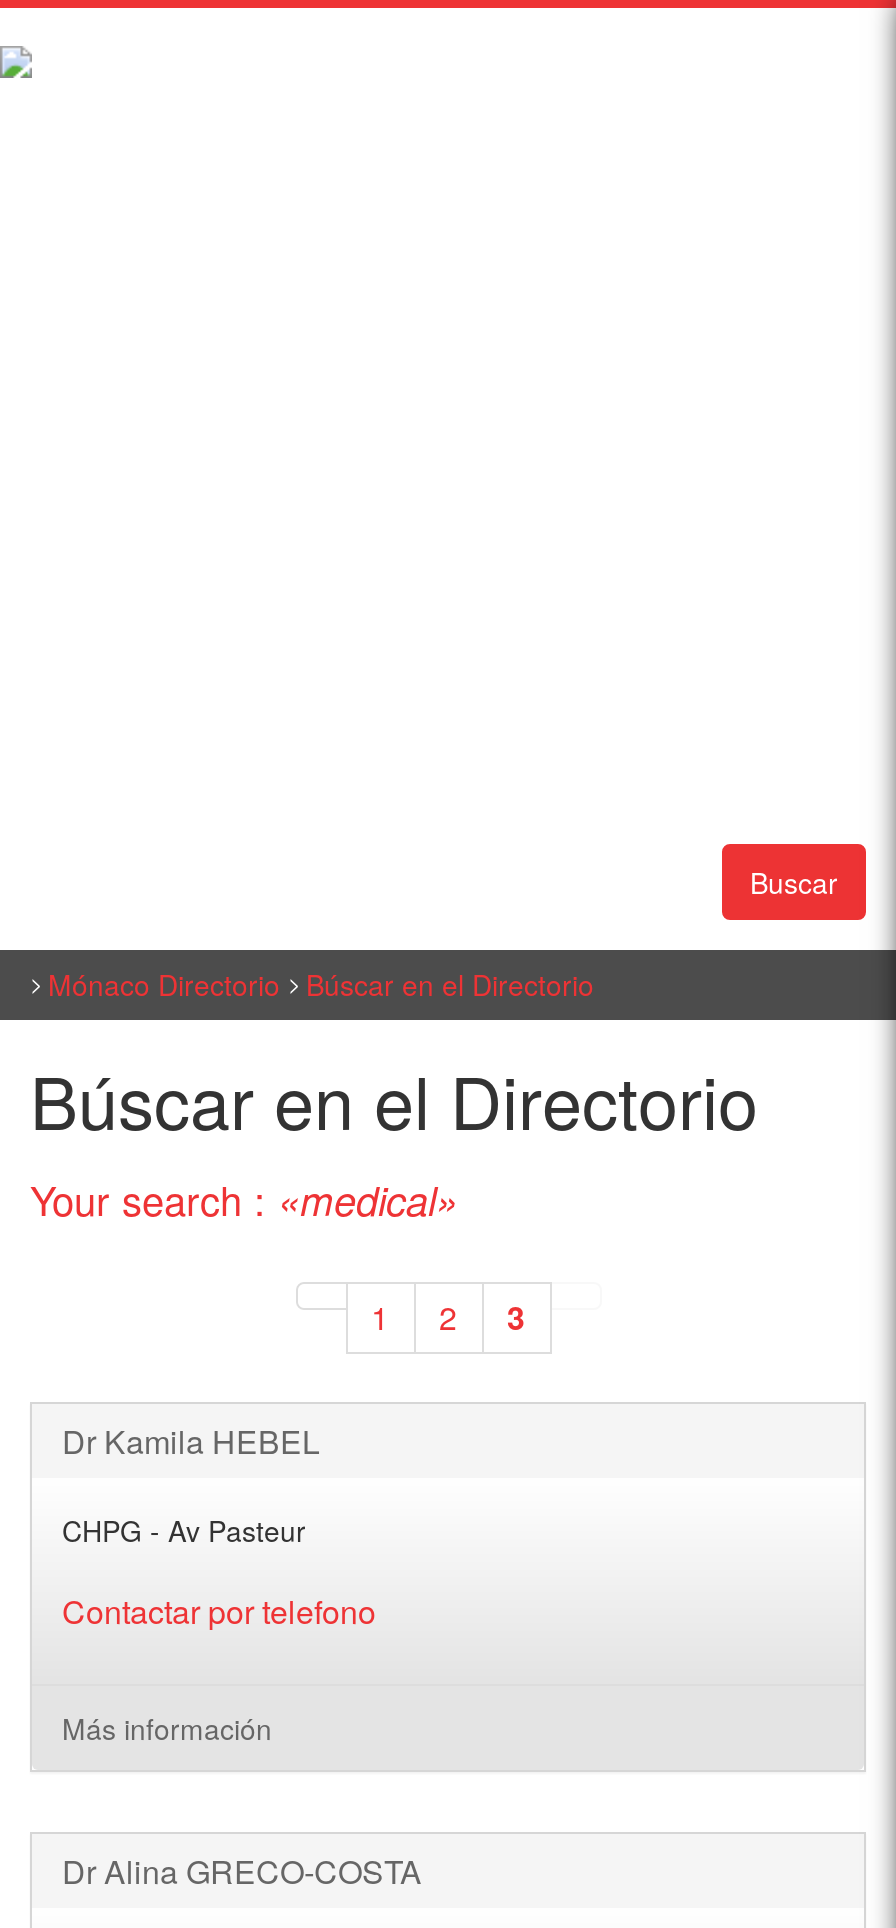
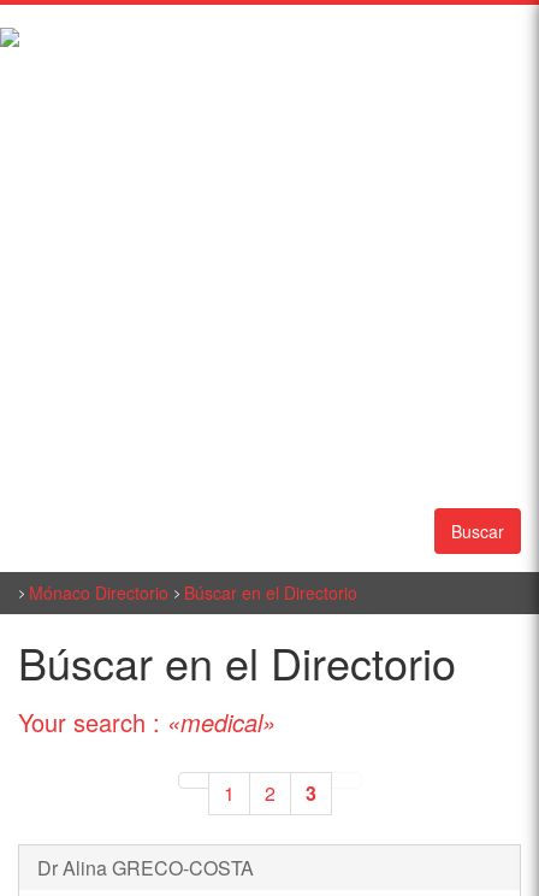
[62,1418,376,1748] Dr Kamila HEBEL | CHPG - Av Pasteur | Contactar por telefono | Más información -> none

